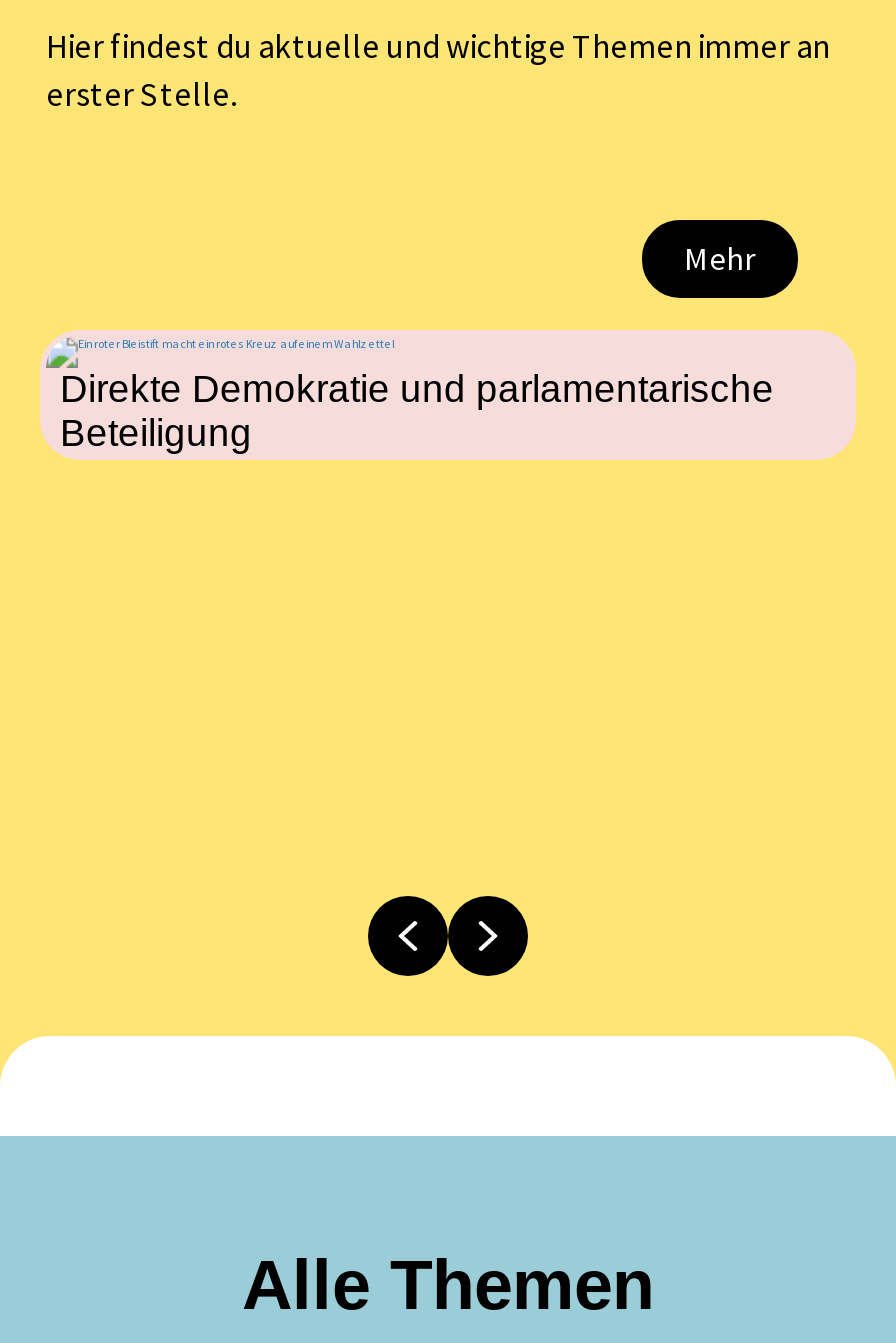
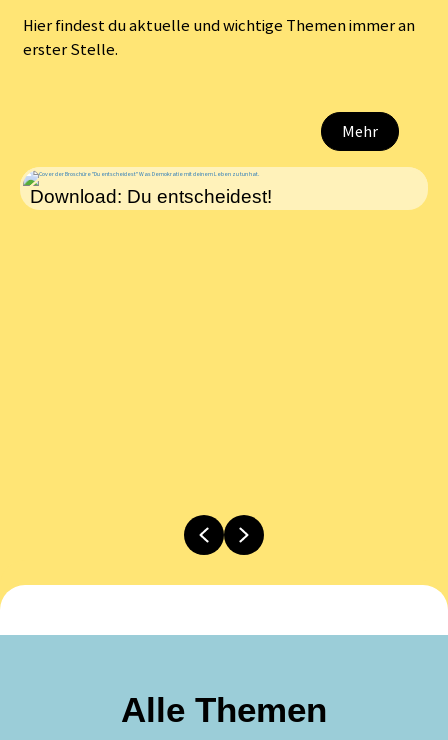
[60,368,774,454] Direkte Demokratie und parlamentarische | Beteiligung -> [30,186,272,207] Download: Du entscheidest!

